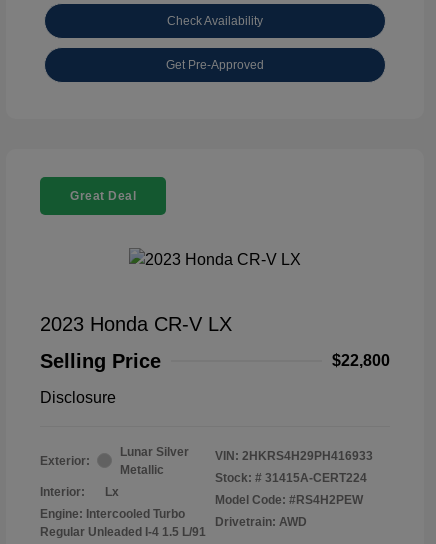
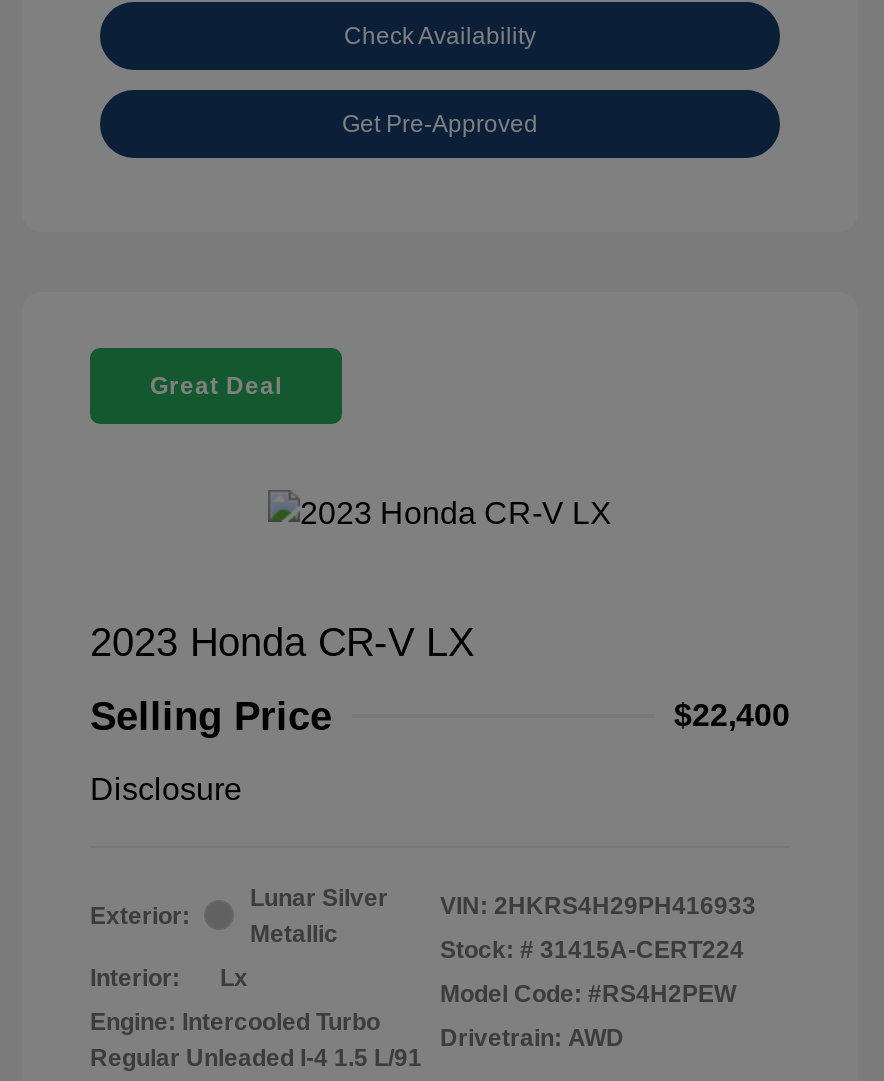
[332,352,390,369] $22,800 -> [674,697,790,731] $22,400

